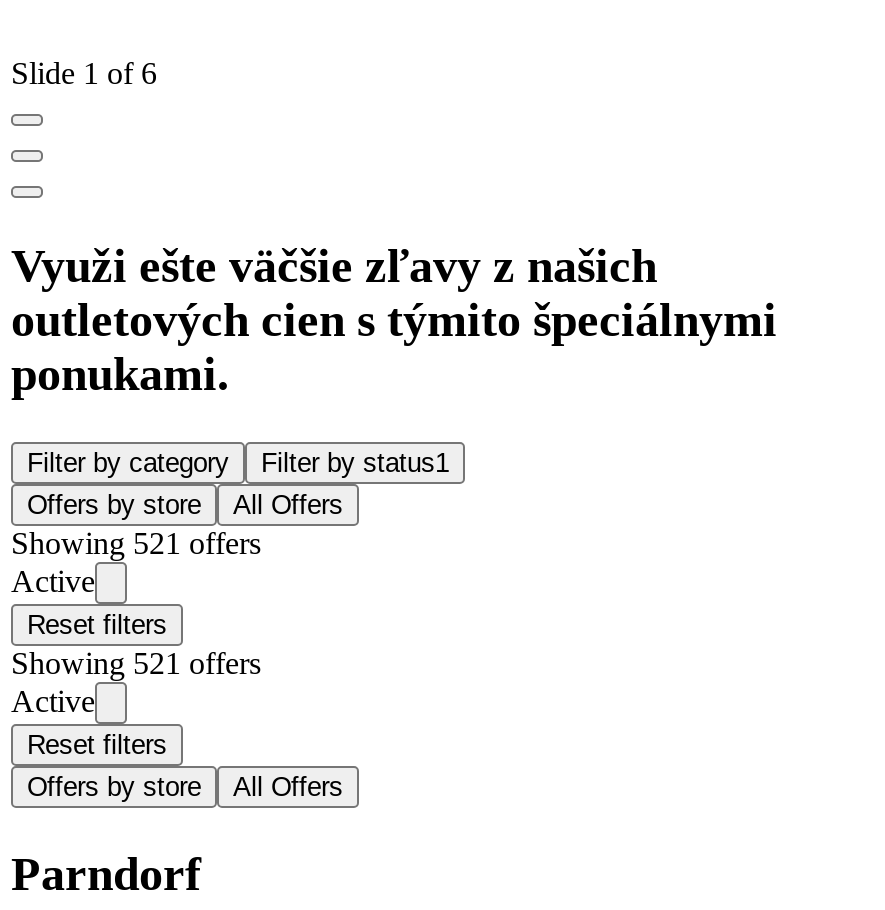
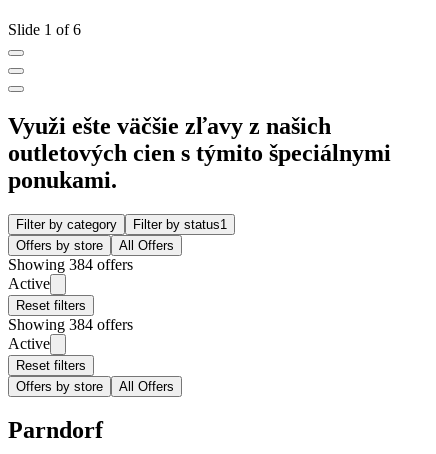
[11,526,261,560] Showing 521 offers -> [8,256,133,273] Showing 384 offers
[11,646,261,680] Showing 521 offers -> [8,316,133,333] Showing 384 offers

